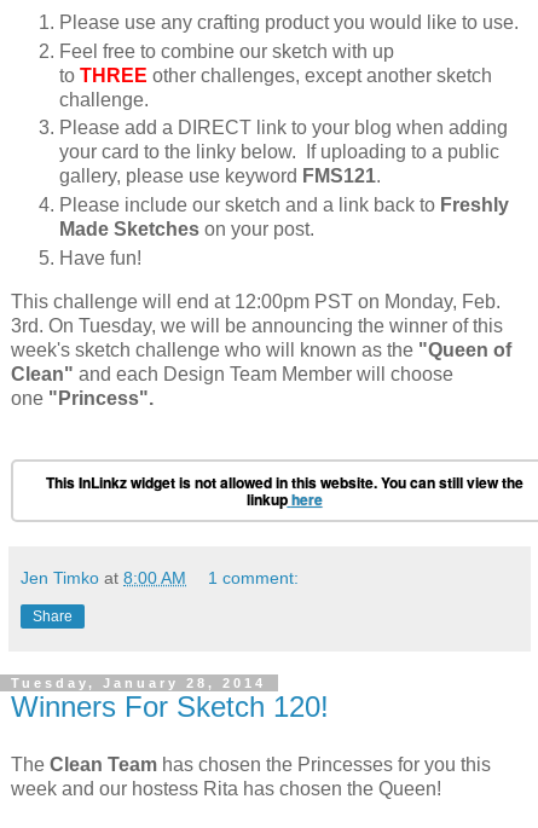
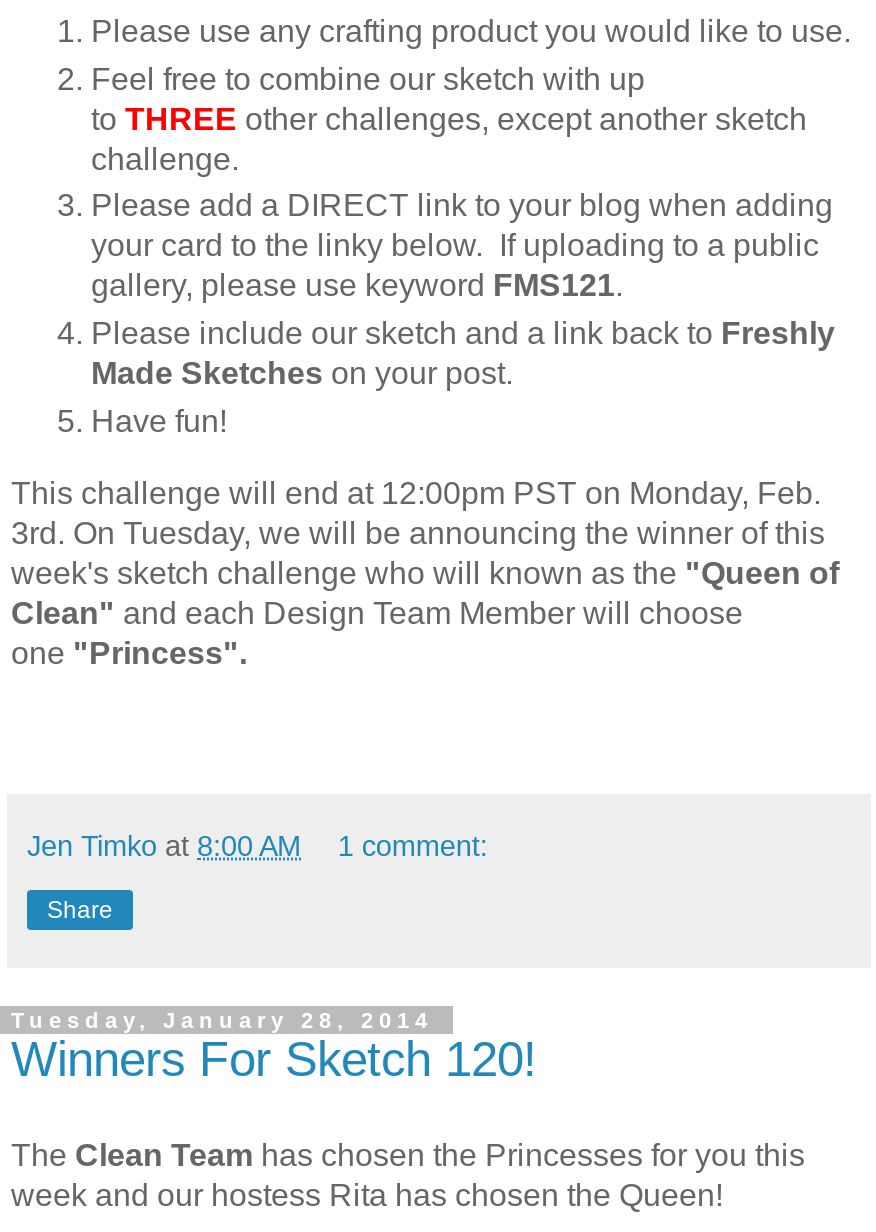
[45,472,523,510] This InLinkz widget is not allowed in this website. You can still view the | linkup here -> none

